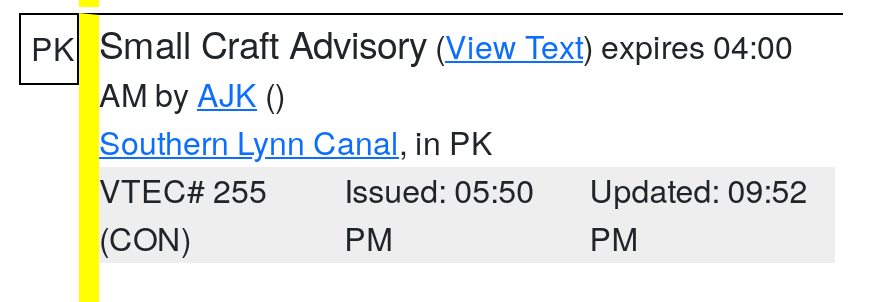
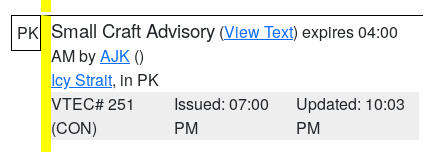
[99,119,493,213] Southern Lynn Canal, in PK | VTEC# 255 -> [51,68,159,115] Icy Strait, in PK | VTEC# 251
[344,167,534,213] Issued: 05:50 -> [174,92,269,115] Issued: 07:00
[589,167,807,213] Updated: 09:52 -> [296,92,405,115] Updated: 10:03

